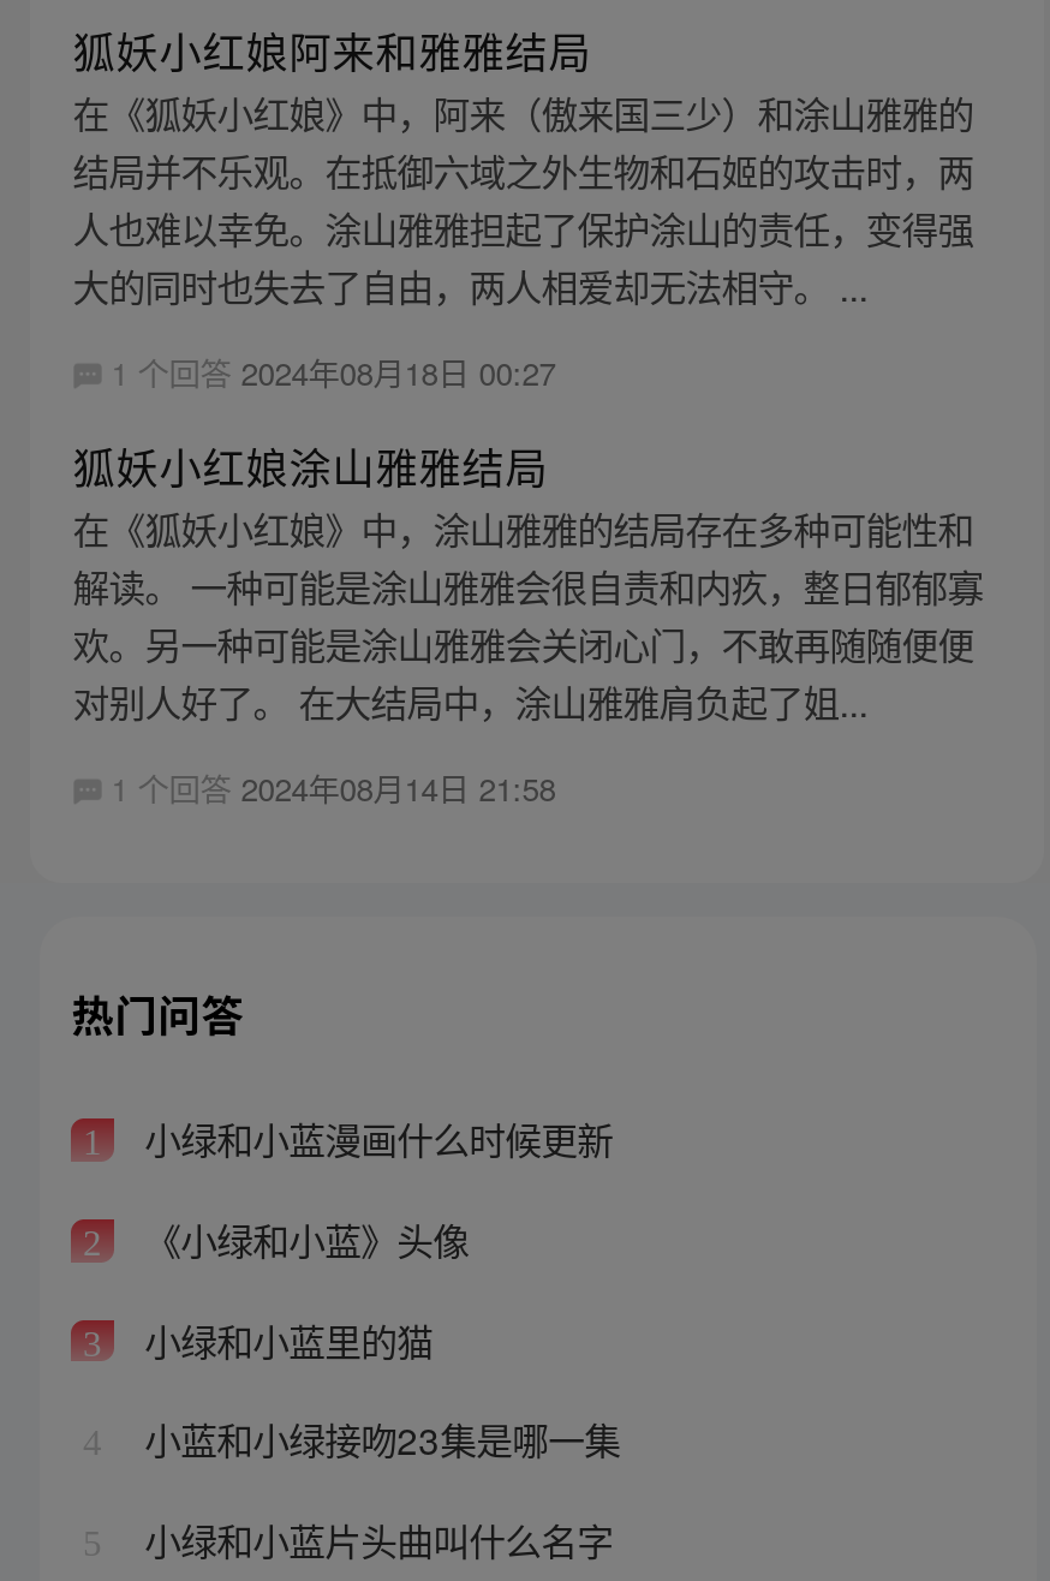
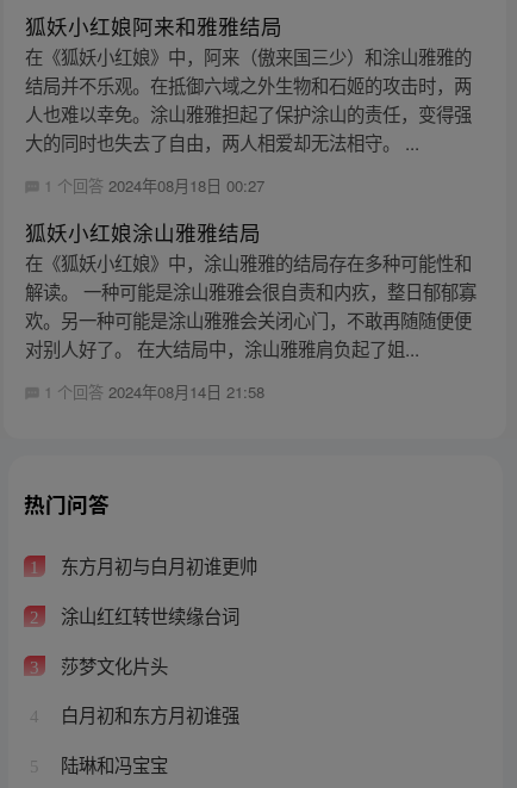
[135,1112,613,1165] 小绿和小蓝漫画什么时候更新 -> [56,553,257,579] 东方月初与白月初谁更帅
[135,1212,469,1265] 《小绿和小蓝》头像 -> [56,602,239,628] 涂山红红转世续缘台词
[135,1312,433,1365] 小绿和小蓝里的猫 -> [56,652,167,678] 莎梦文化片头
[135,1412,620,1465] 小蓝和小绿接吻23集是哪一集 -> [56,701,239,728] 白月初和东方月初谁强
[135,1512,613,1565] 小绿和小蓝片头曲叫什么名字 -> [56,751,167,777] 陆琳和冯宝宝

